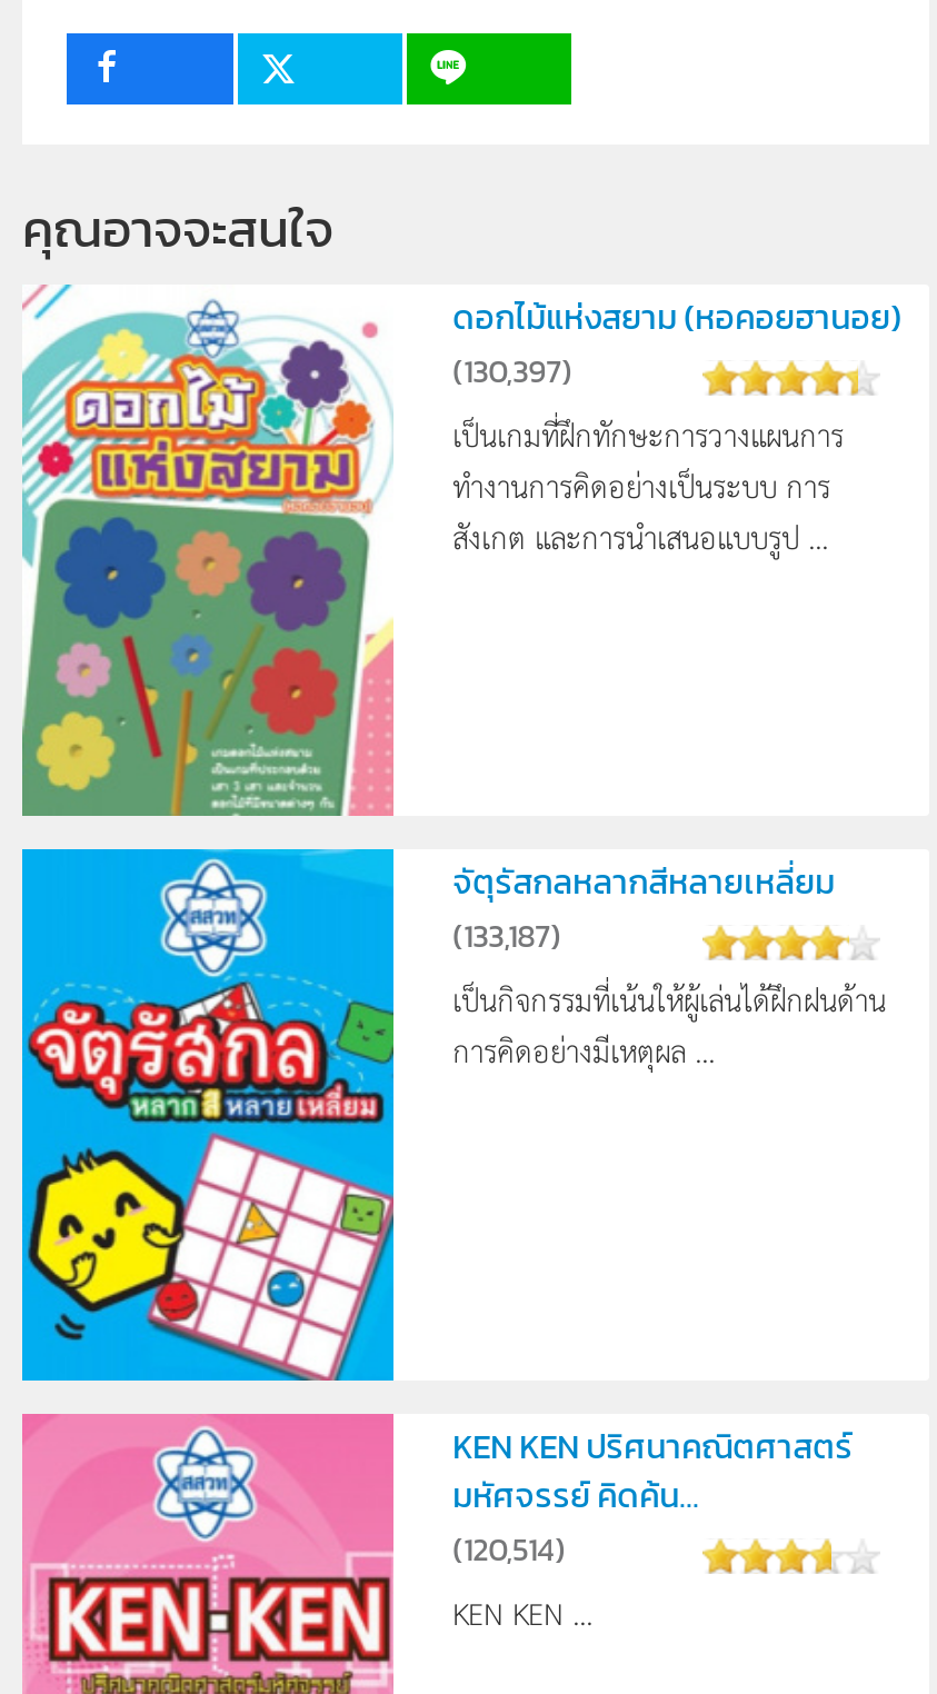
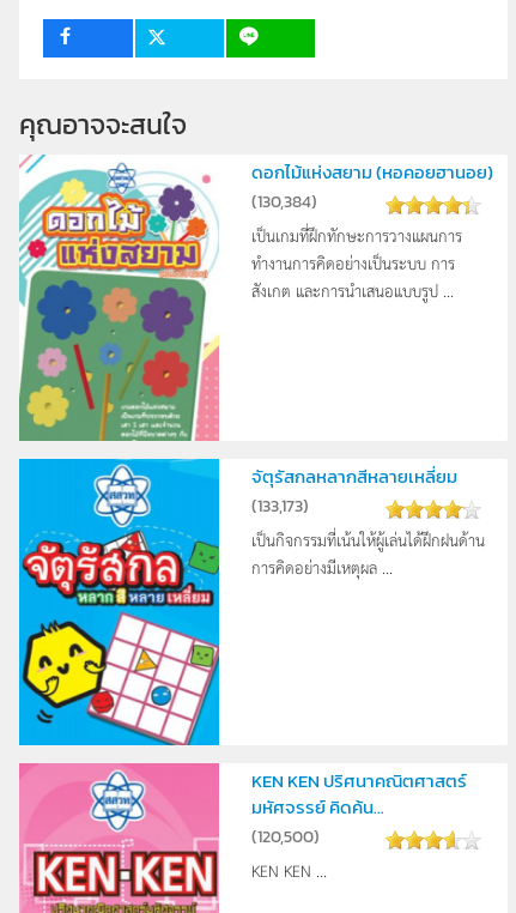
[453,351,573,397] (130,397) -> [251,189,317,214] (130,384)
[453,915,562,962] (133,187) -> [251,493,308,518] (133,173)
[453,1529,566,1575] (120,514) -> [251,824,319,849] (120,500)

